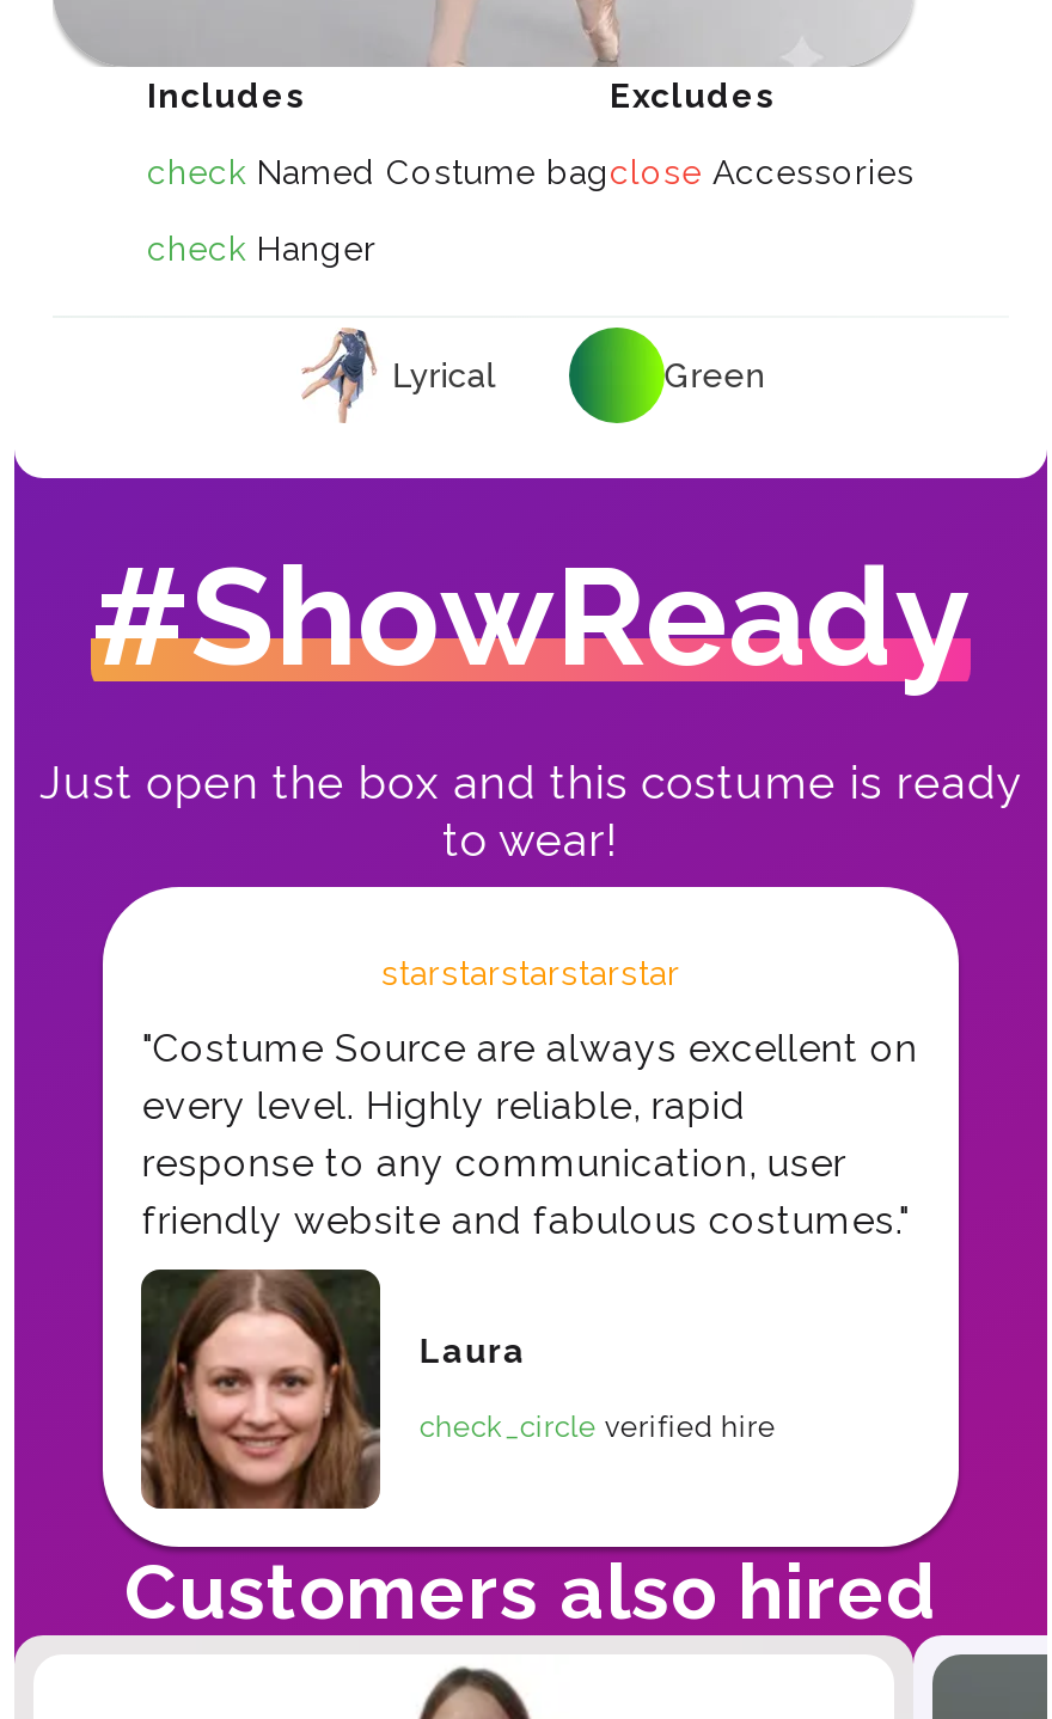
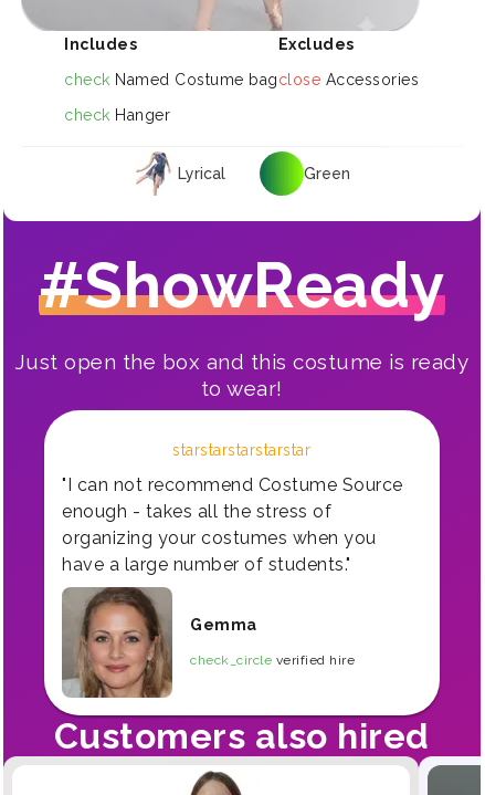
[142,1026,918,1243] "Costume Source are always excellent on | every level. Highly reliable, rapid | response to any communication, user | friendly website and fabulous costumes." -> [62,474,403,575] "I can not recommend Costume Source | enough - takes all the stress of | organizing your costumes when you | have a large number of students."
[141,1270,526,1509] [image] | Laura -> [62,587,257,698] [image] | Gemma

